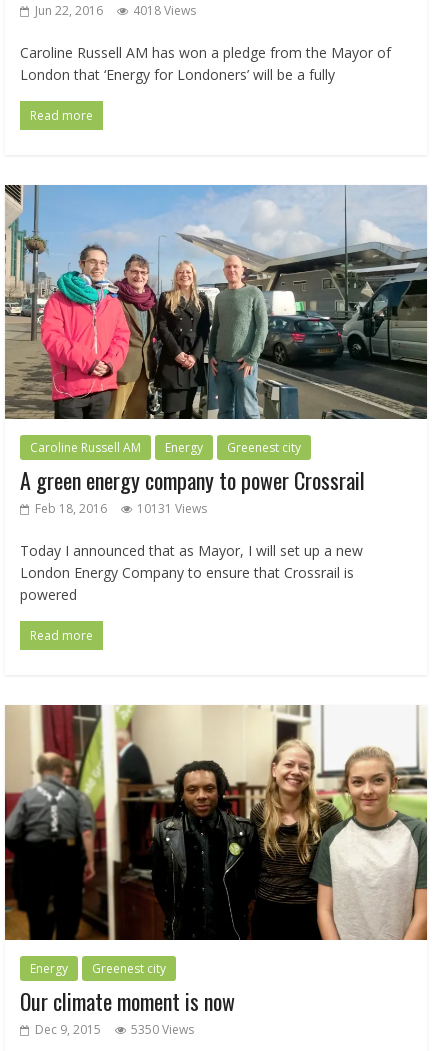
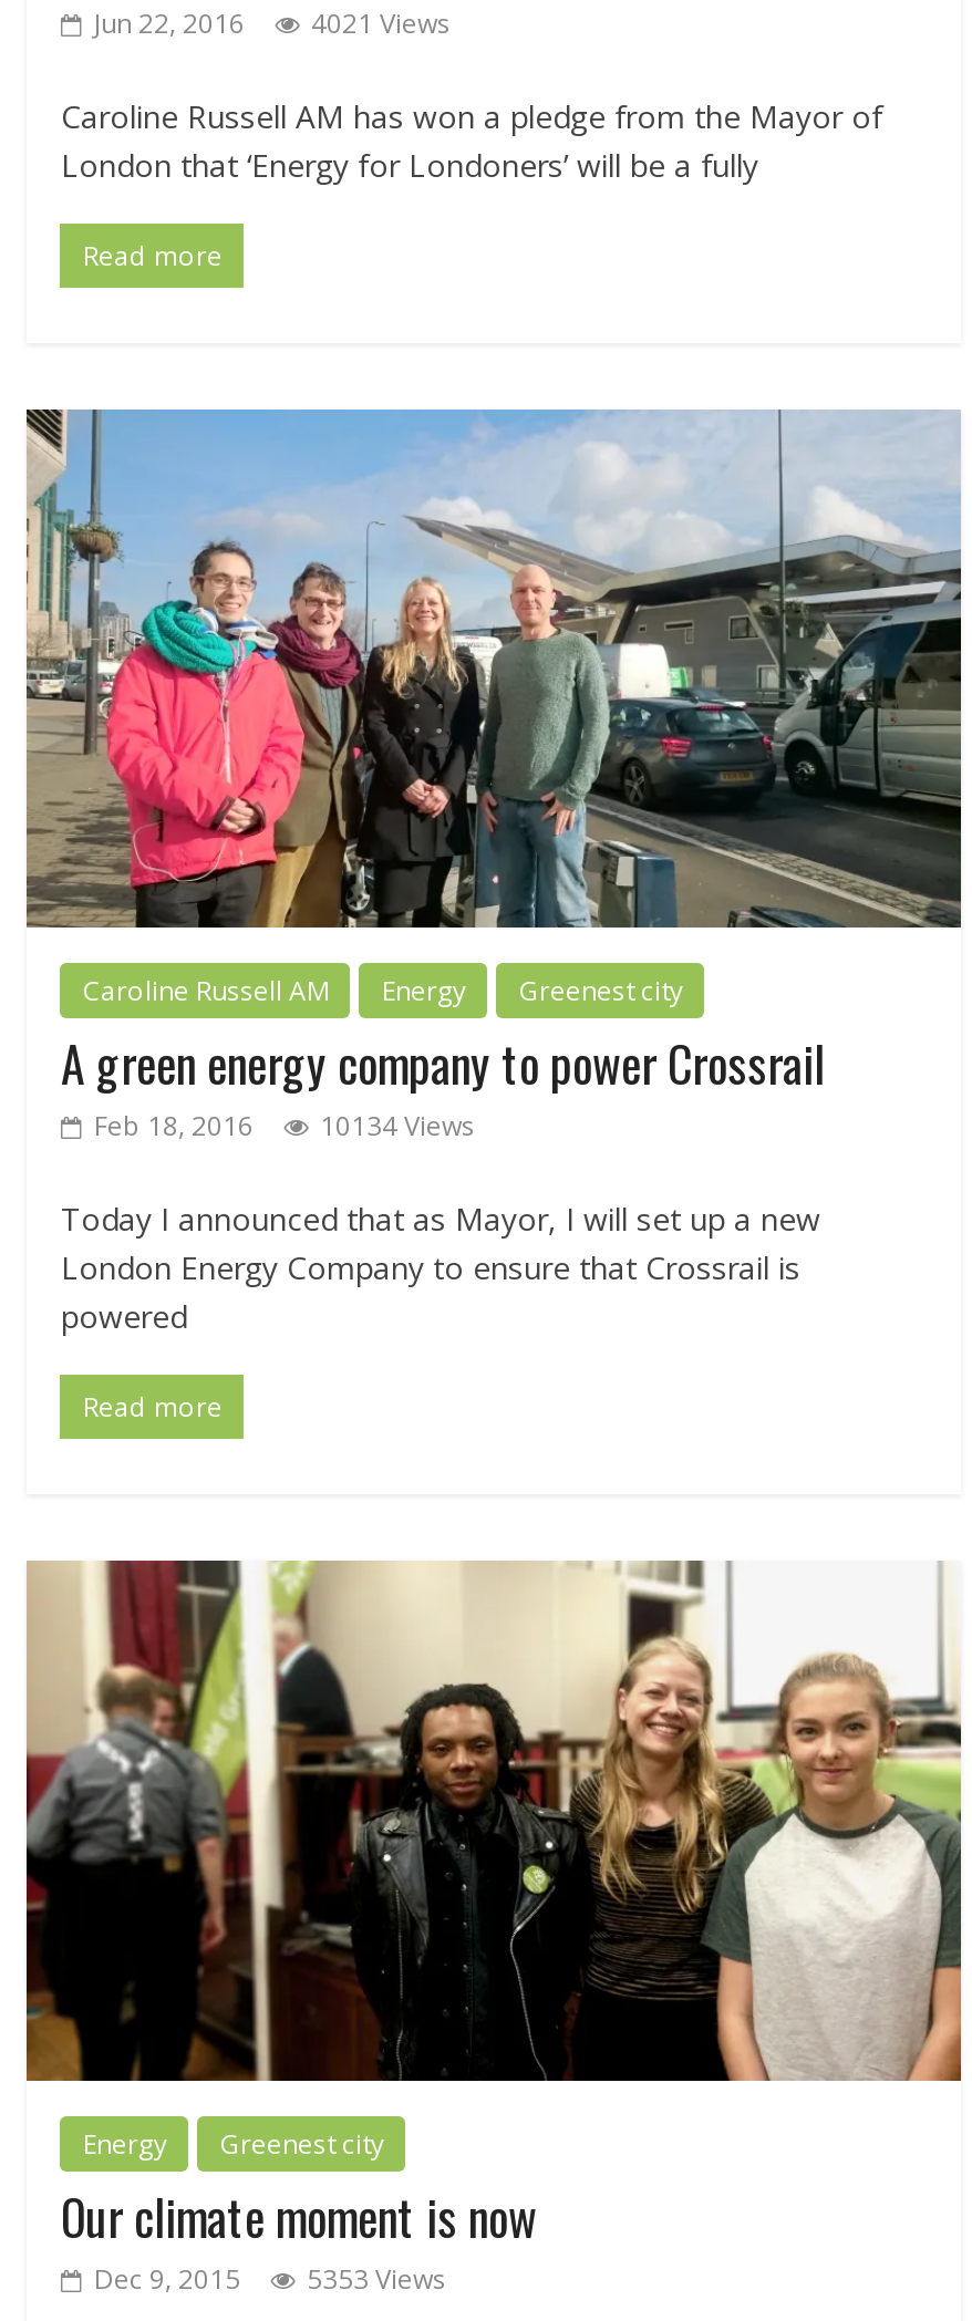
[35,2,196,19] Jun 22, 2016 4018 Views -> [94,5,450,42] Jun 22, 2016 4021 Views
[35,500,207,517] Feb 18, 2016 10131 Views -> [94,1107,475,1145] Feb 18, 2016 10134 Views
[35,1020,194,1037] Dec 9, 2015 5350 Views -> [94,2259,446,2297] Dec 9, 2015 5353 Views

